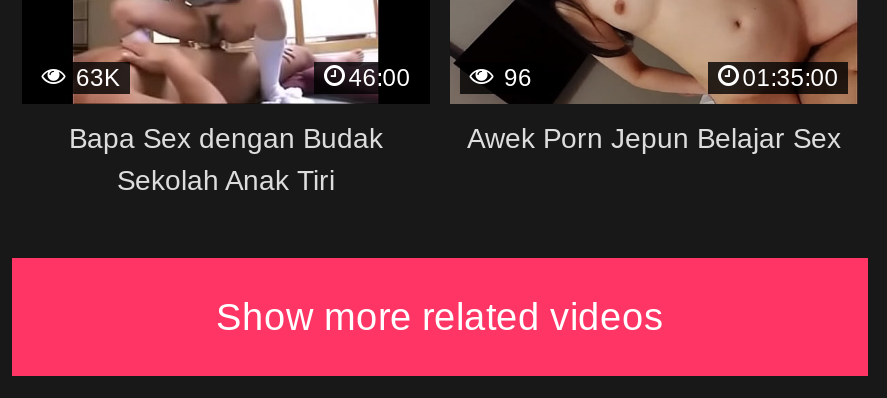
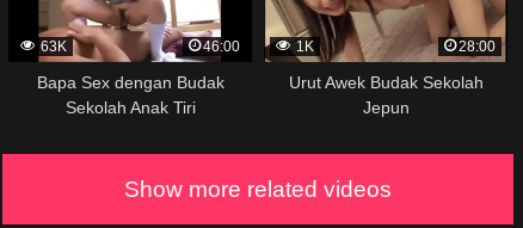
[498,64,838,92] 96 | 01:35:00 -> [293,38,496,55] 1K | 28:00
[467,123,841,155] Awek Porn Jepun Belajar Sex -> [288,73,483,118] Urut Awek Budak Sekolah | Jepun

